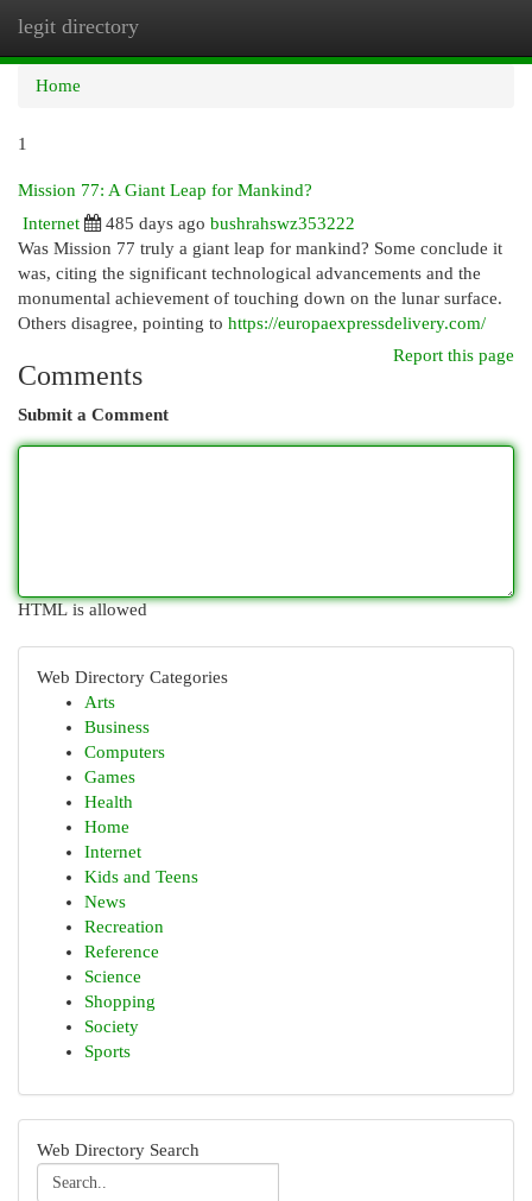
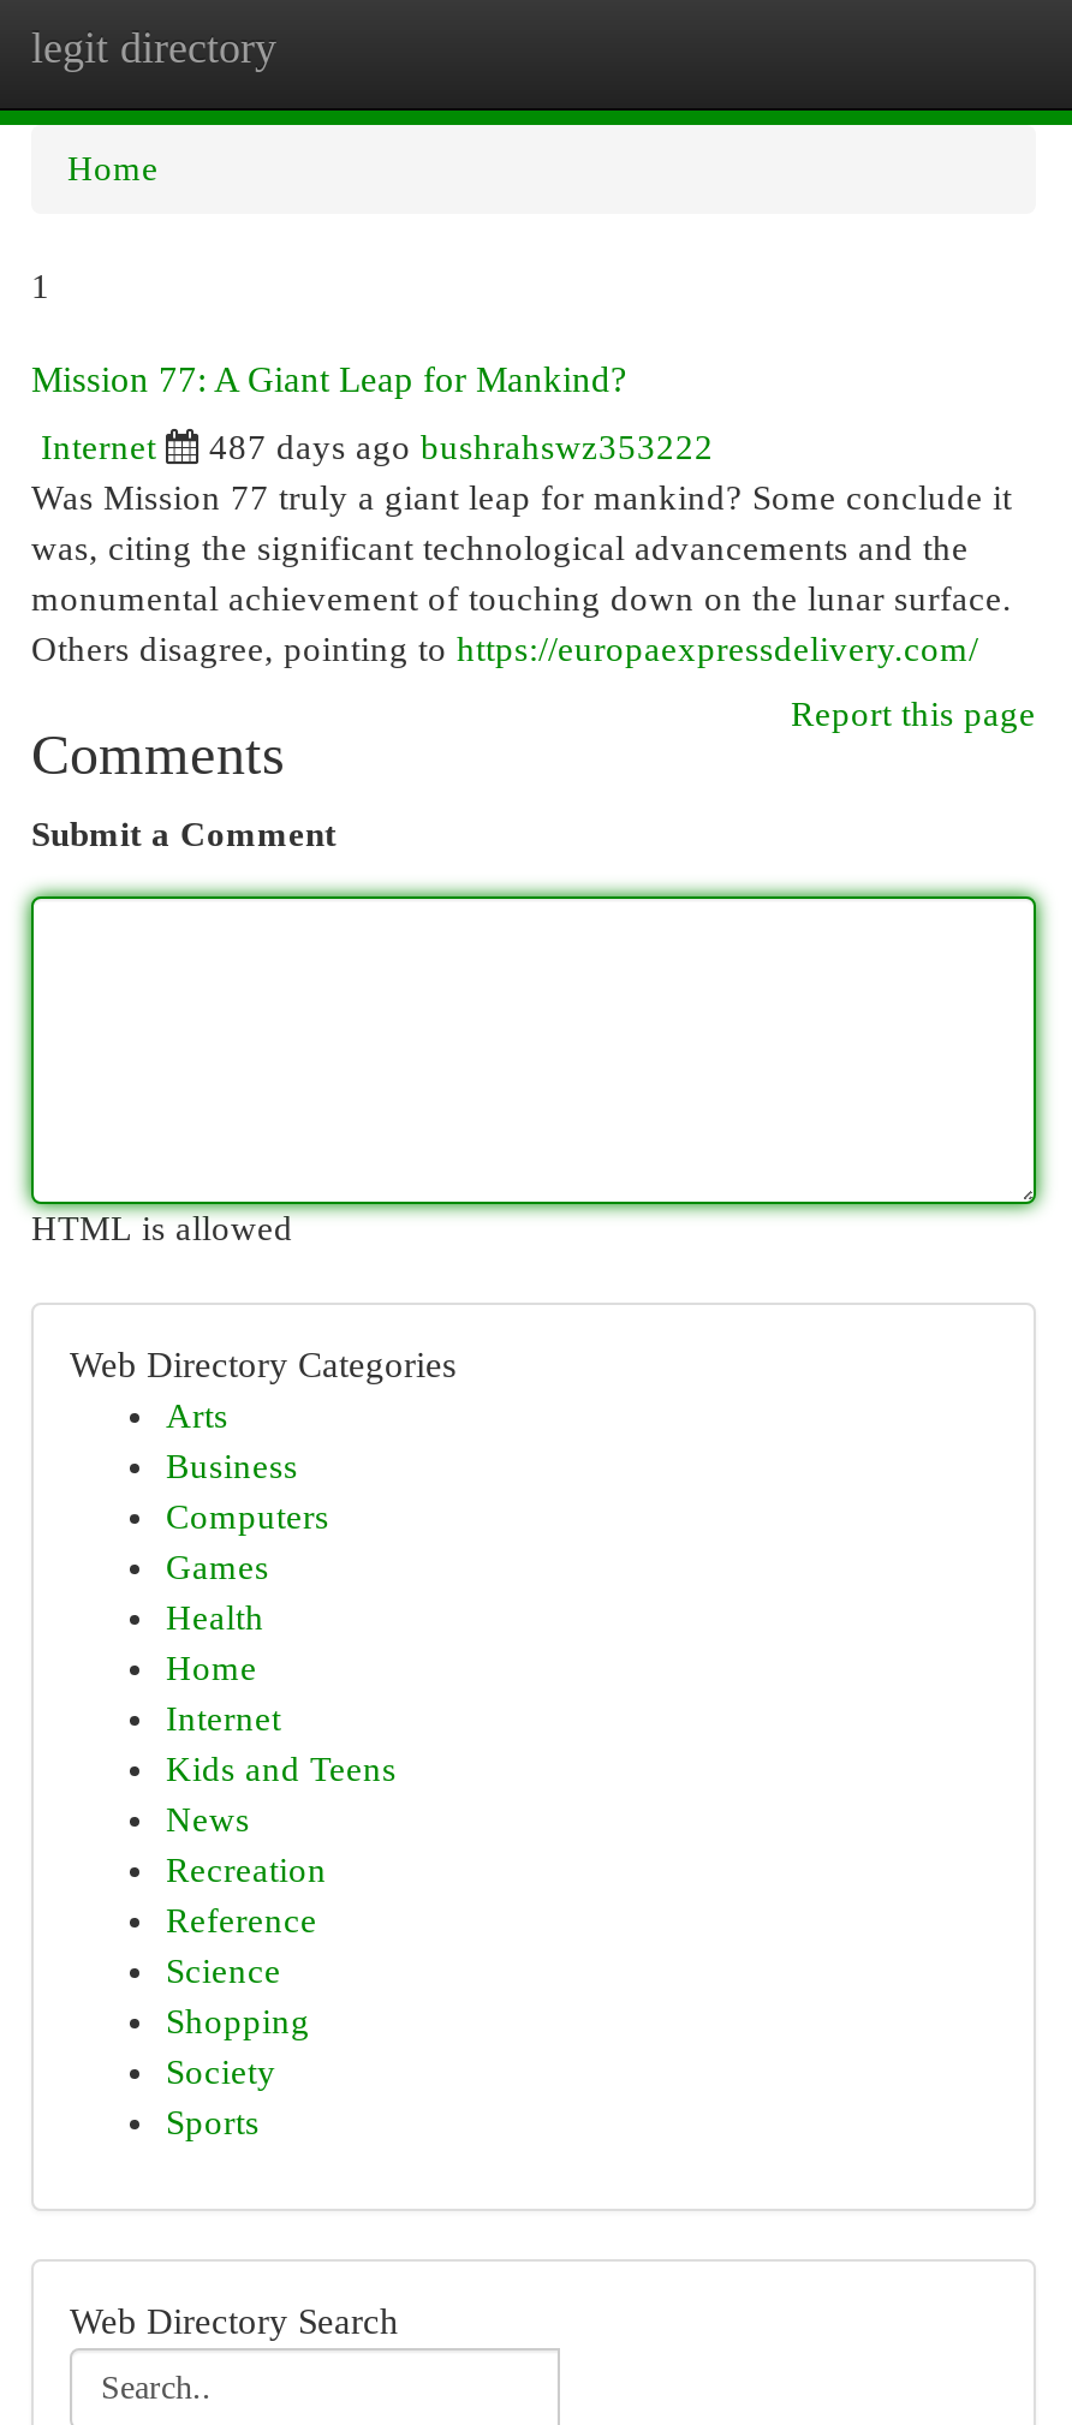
[106,214,355,233] 485 days ago bushrahswz353222 -> [209,428,714,466] 487 days ago bushrahswz353222

